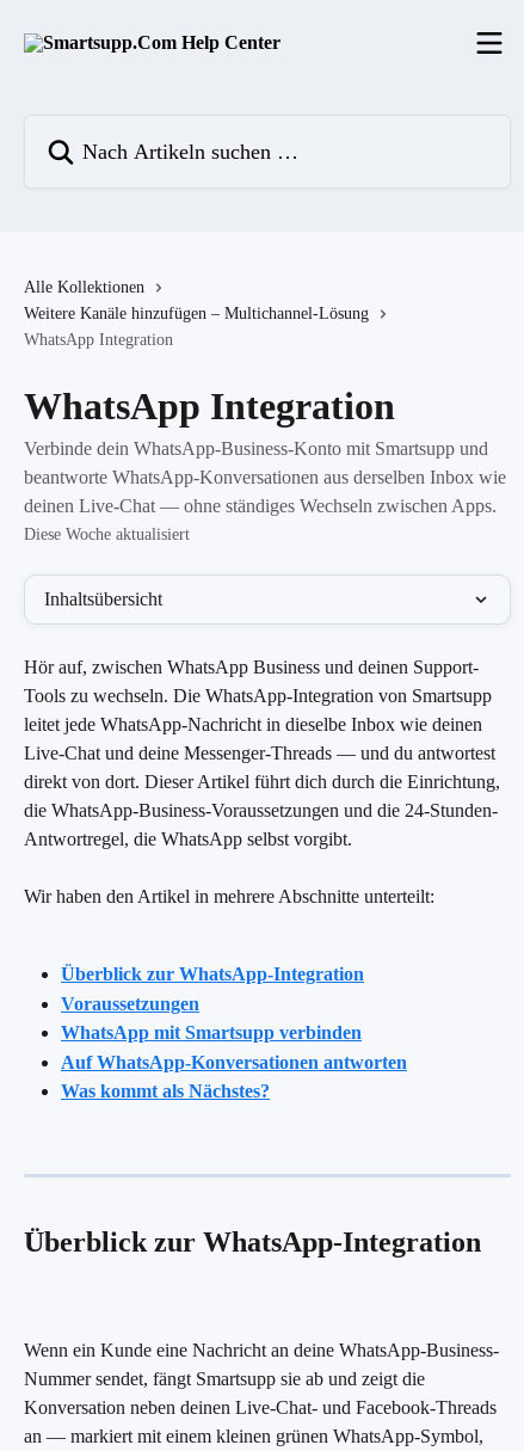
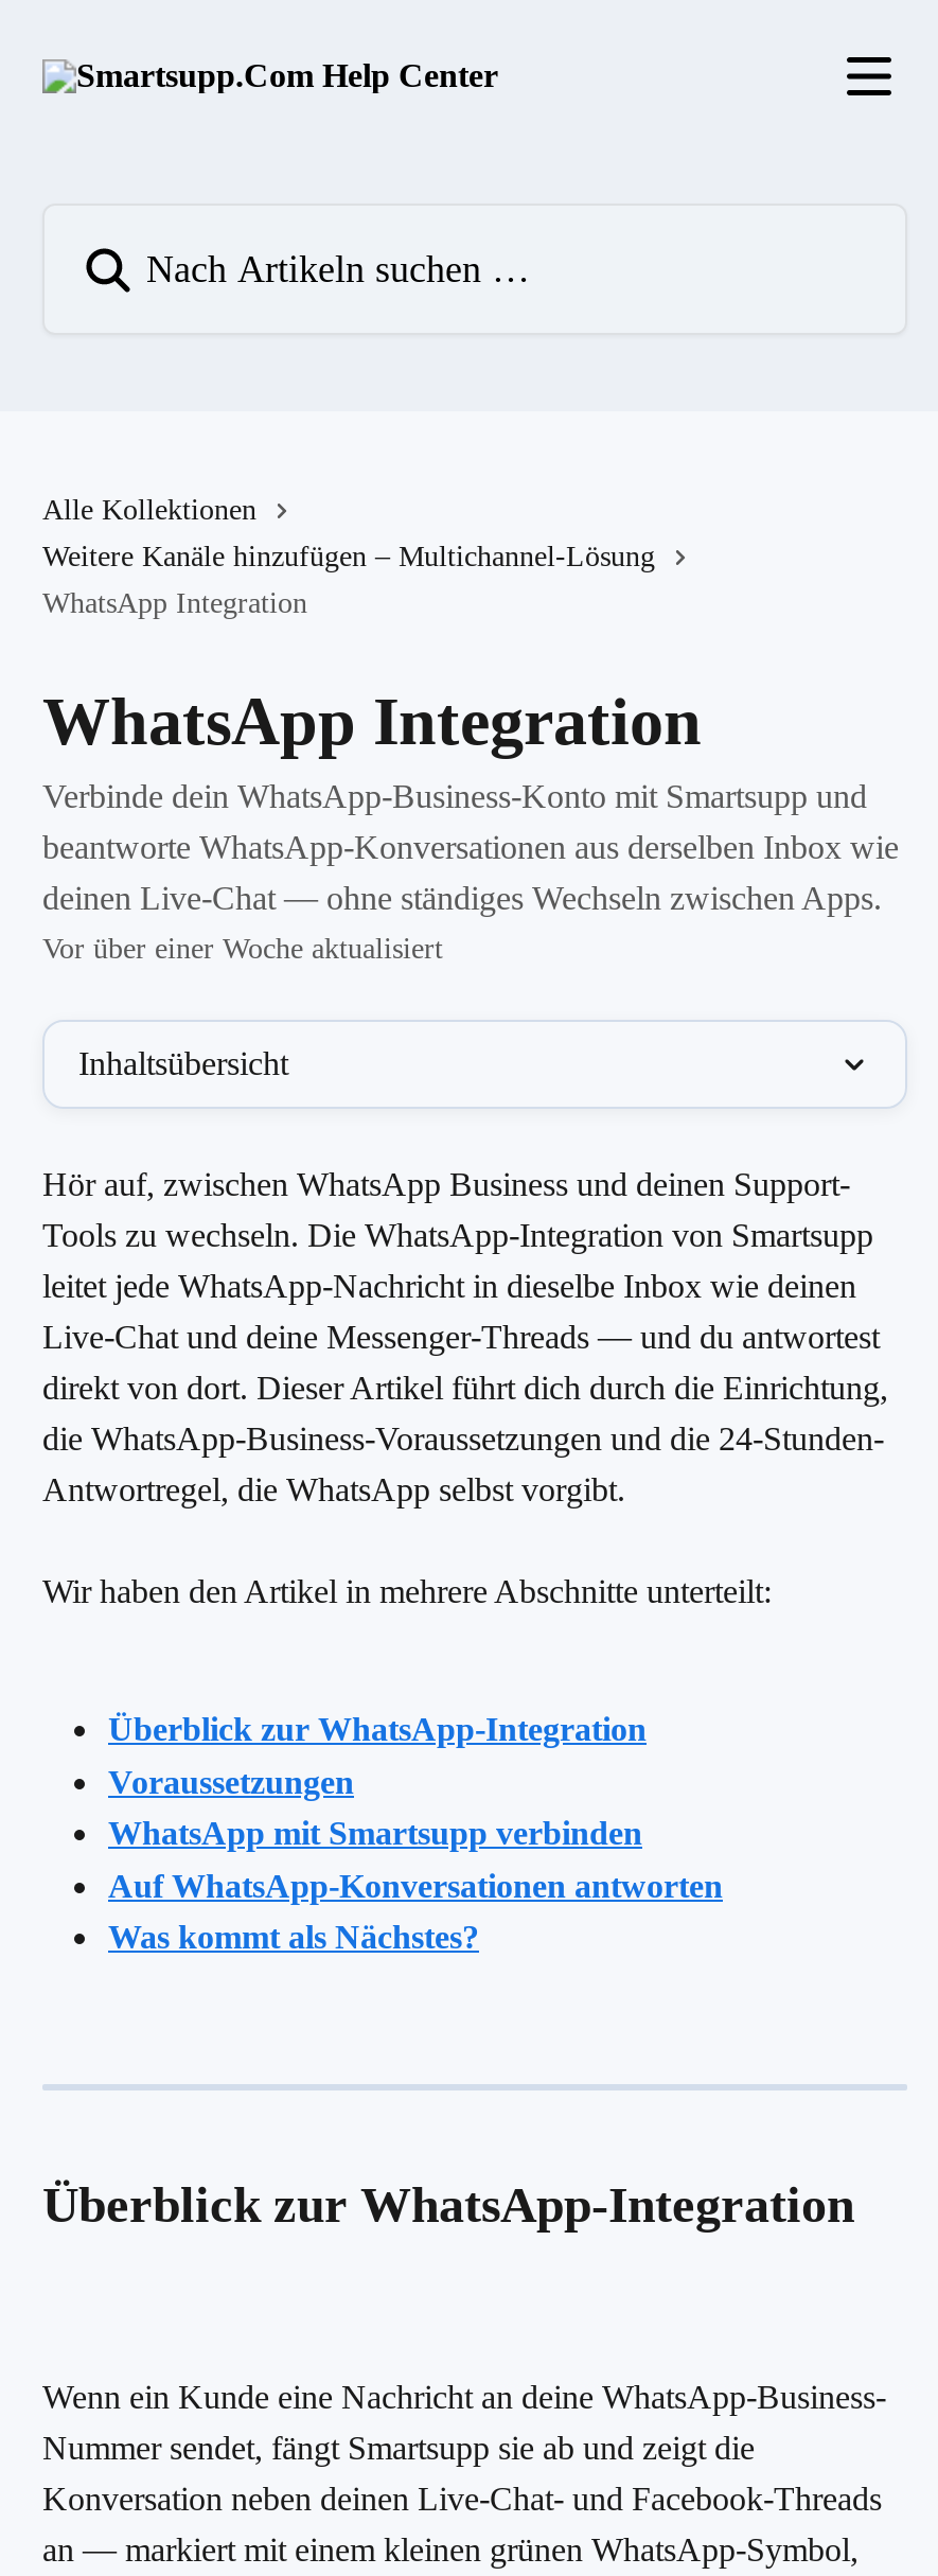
[24,525,190,543] Diese Woche aktualisiert -> [42,933,443,965] Vor über einer Woche aktualisiert

